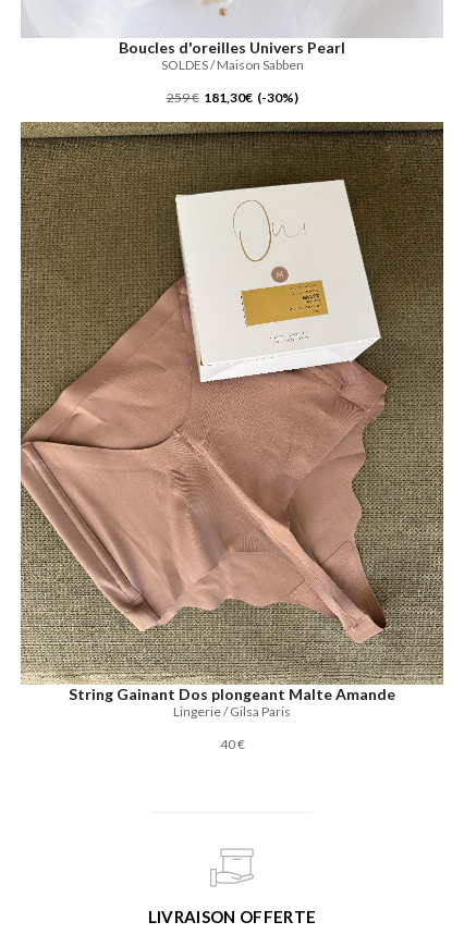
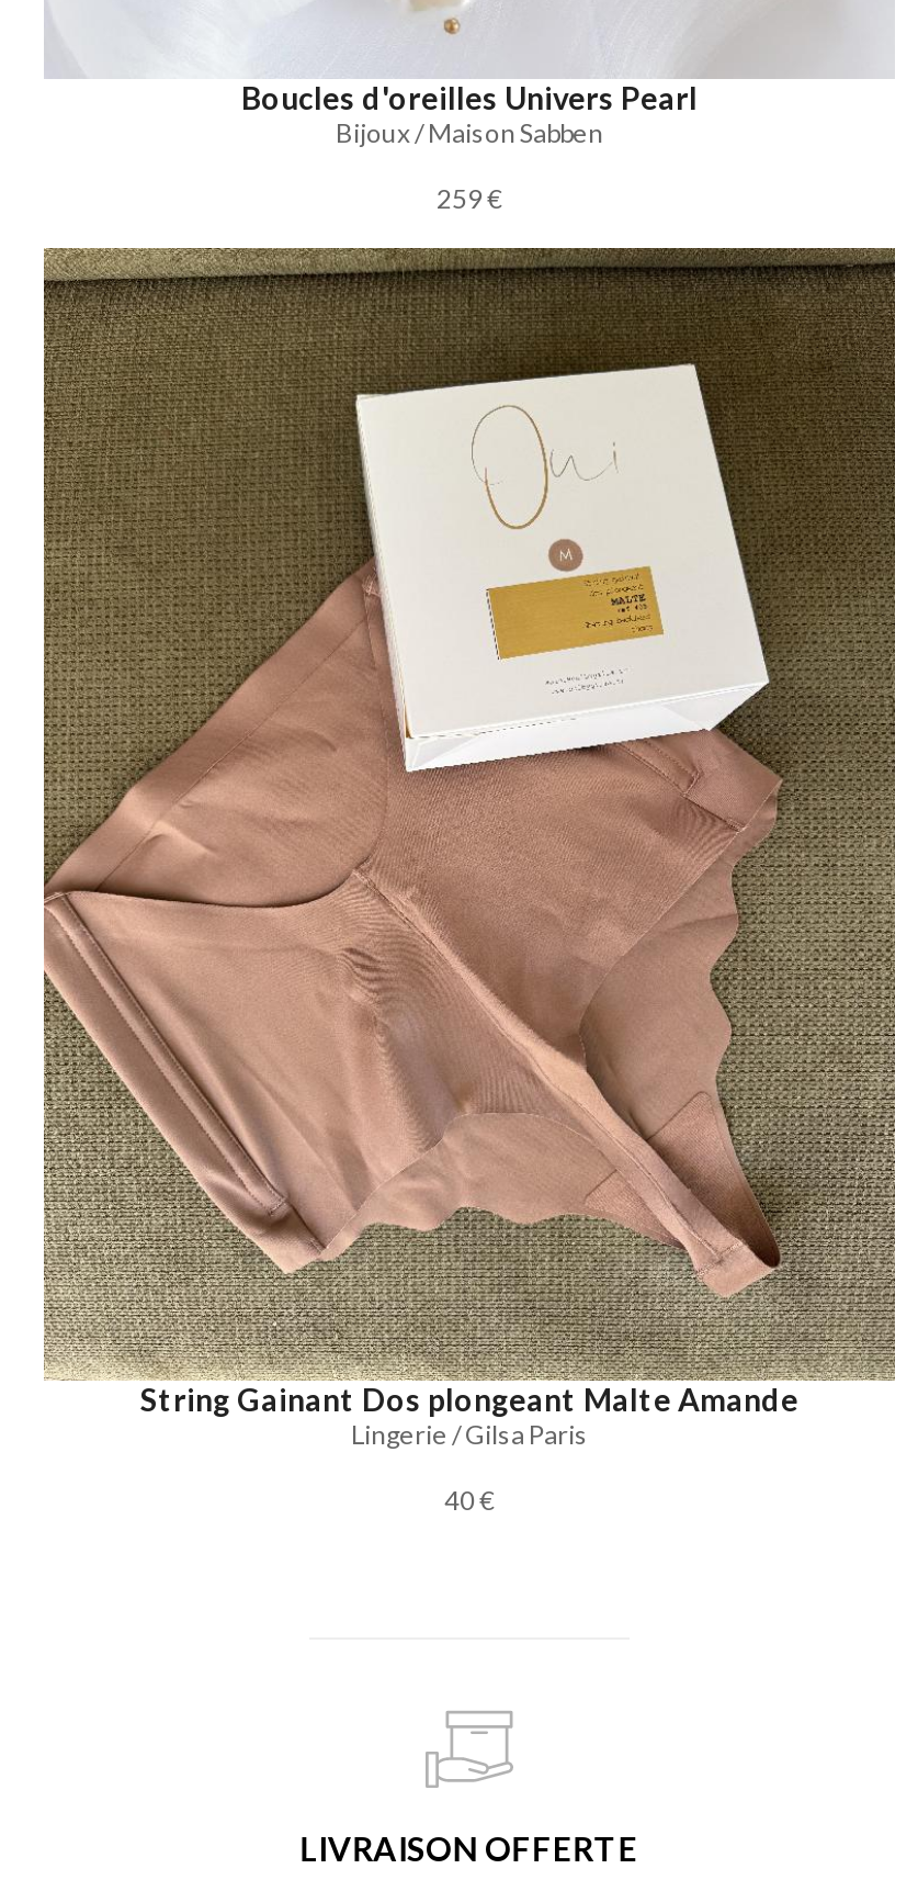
[161,57,303,73] SOLDES / Maison Sabben -> [336,115,603,148] Bijoux / Maison Sabben
[166,90,298,106] 259 € 181,30€ (-30%) -> [437,181,502,214] 259 €

